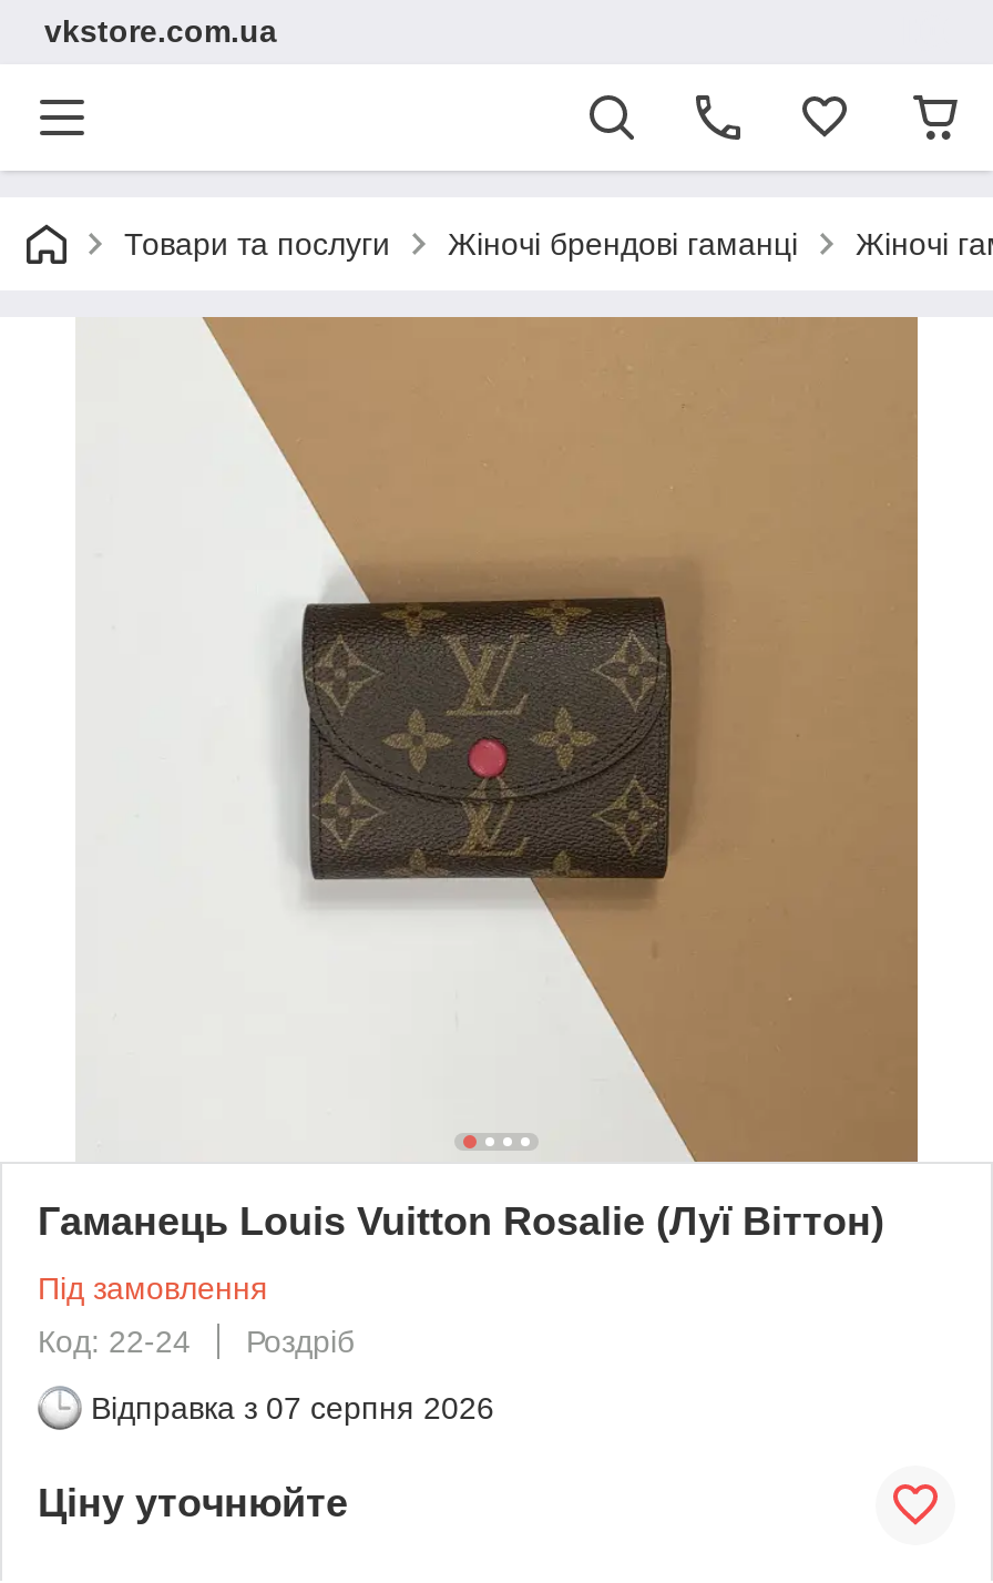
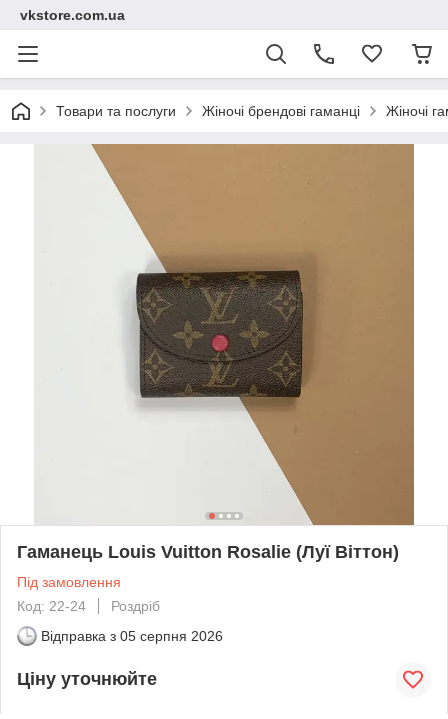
[91,1390,494,1425] Відправка з 07 серпня 2026 -> [41,628,223,644] Відправка з 05 серпня 2026

